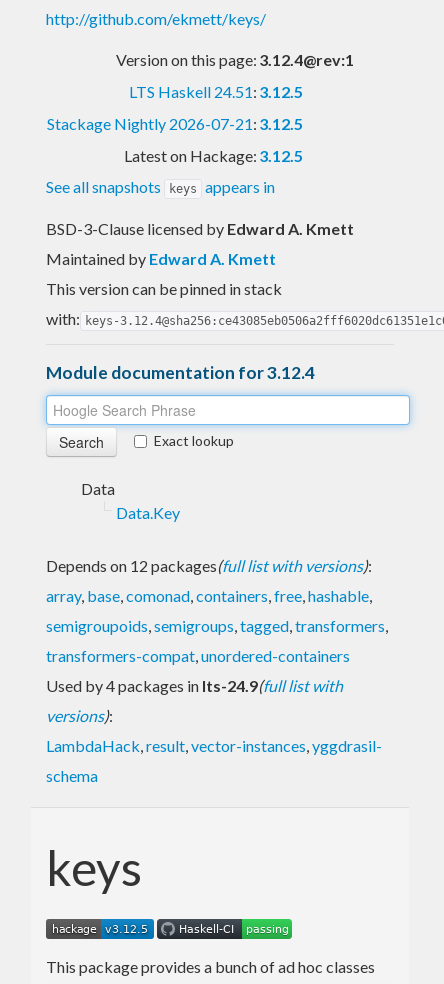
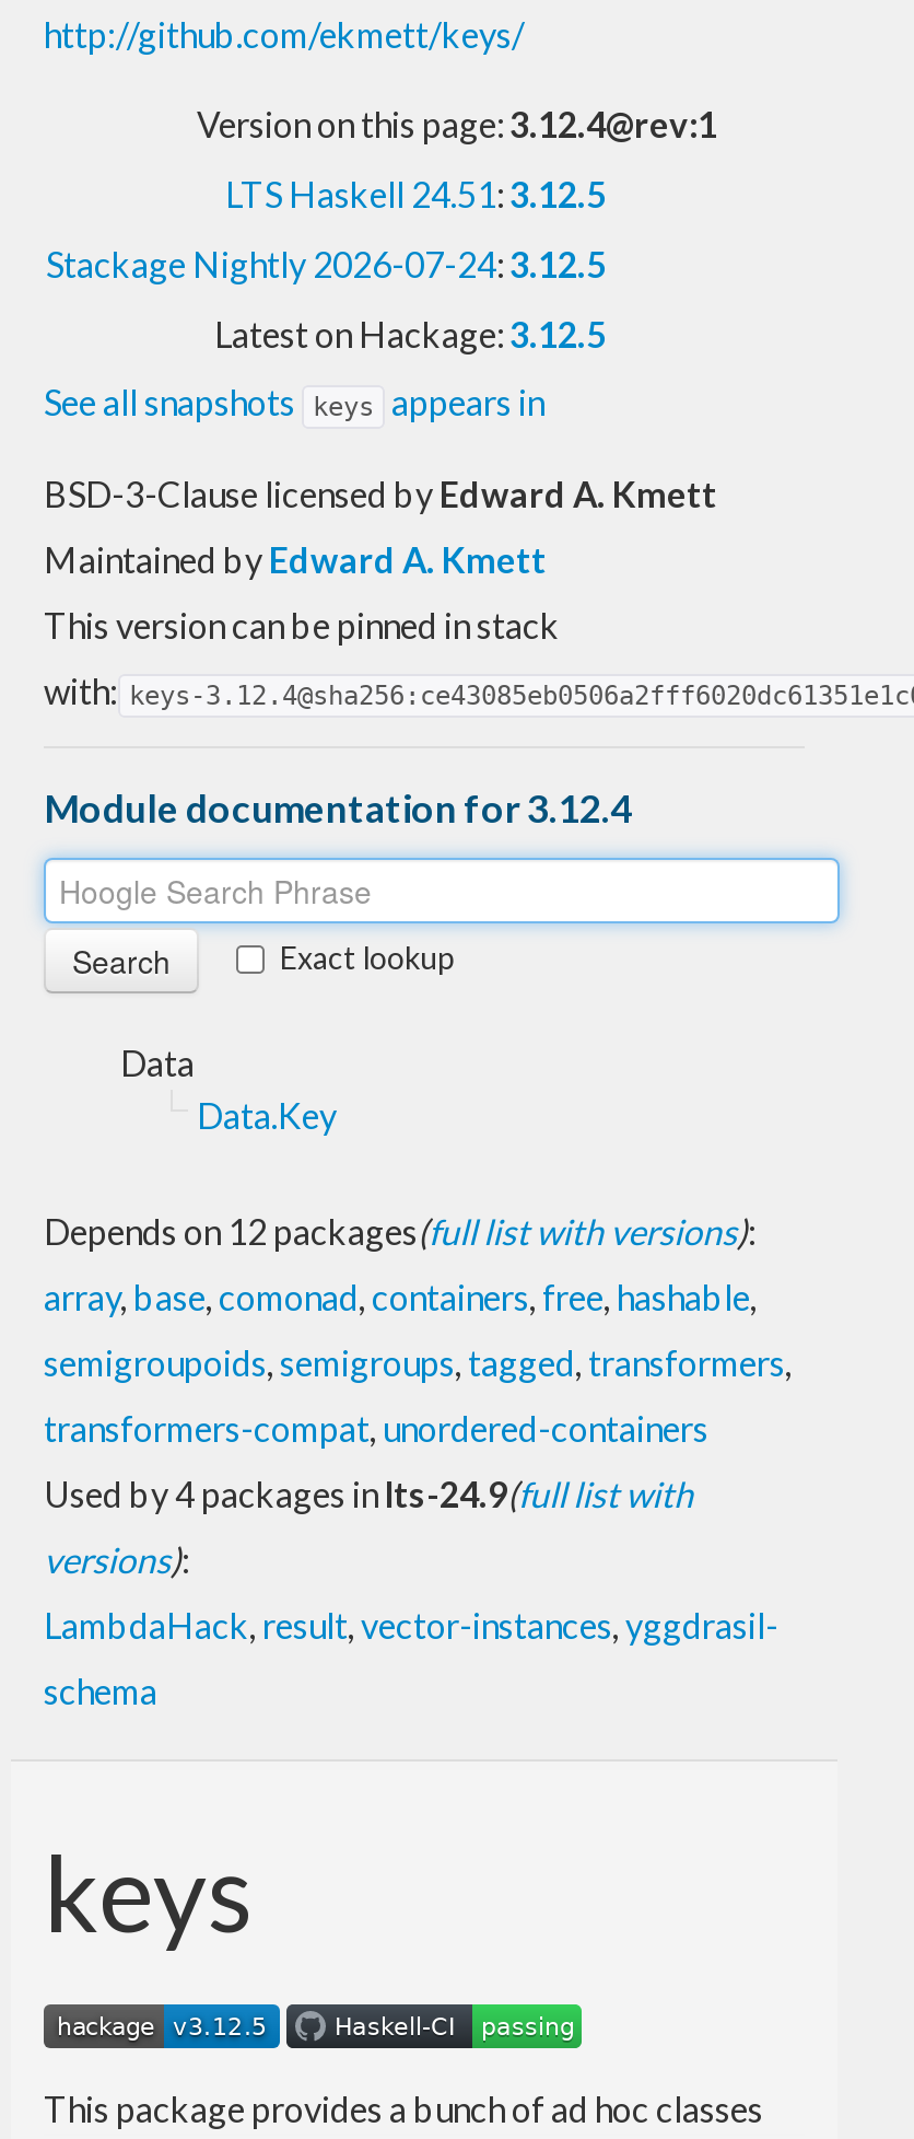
[47,114,303,133] Stackage Nightly 2026-07-21: 3.12.5 -> [46,243,606,284] Stackage Nightly 2026-07-24: 3.12.5

